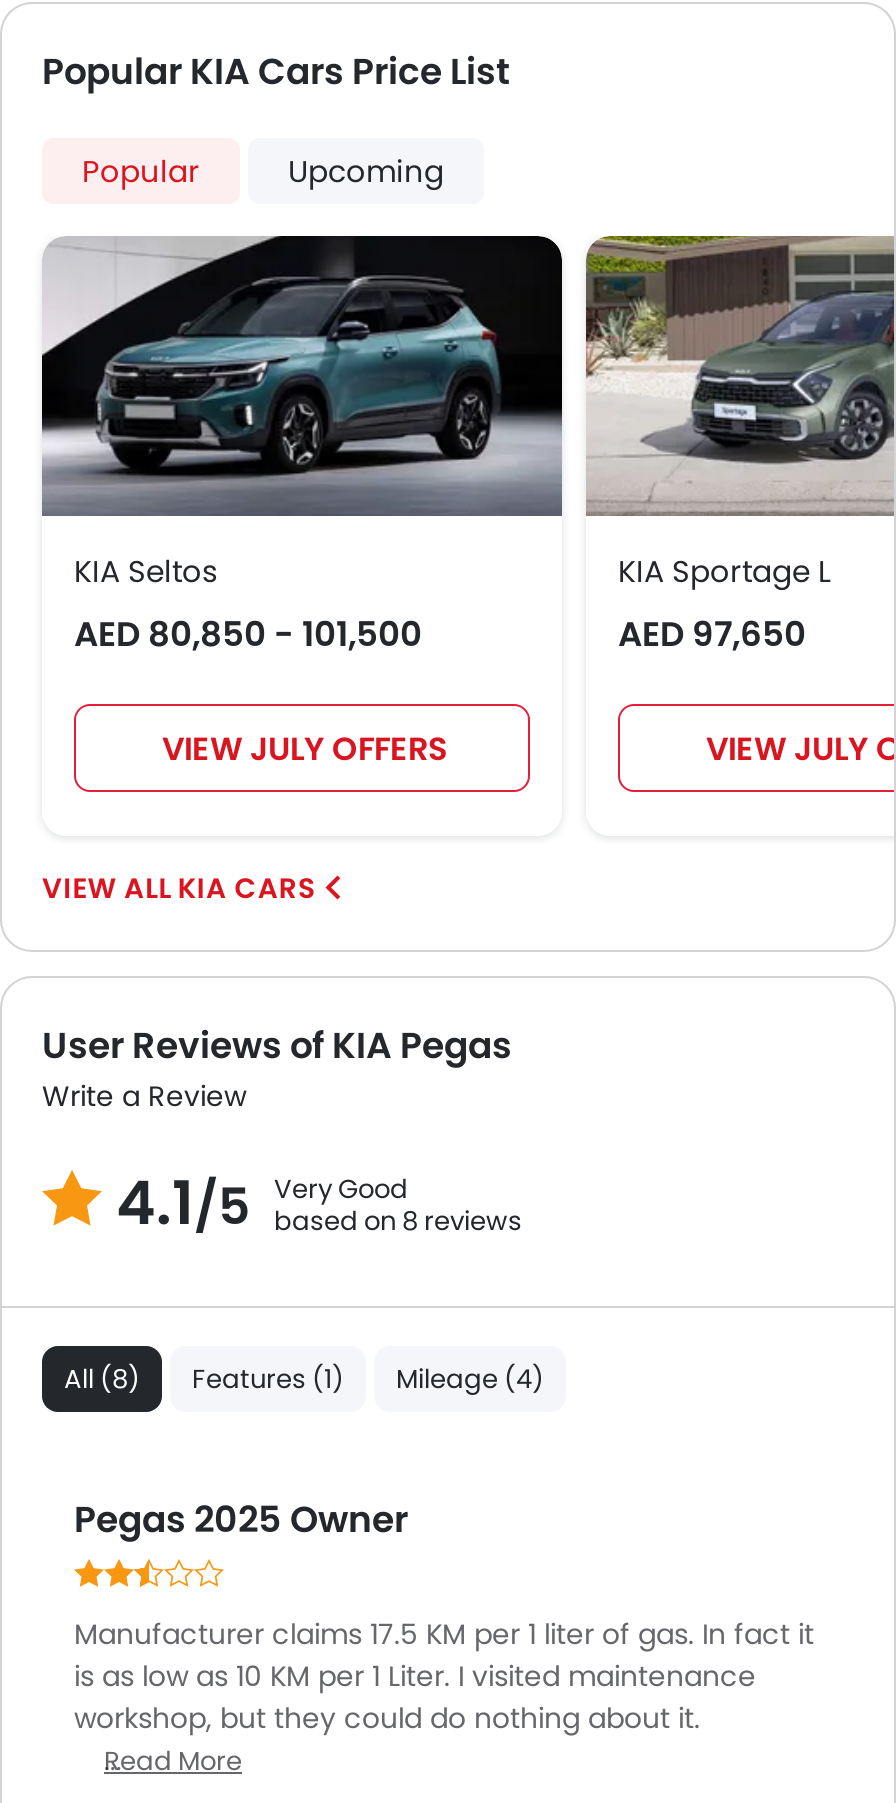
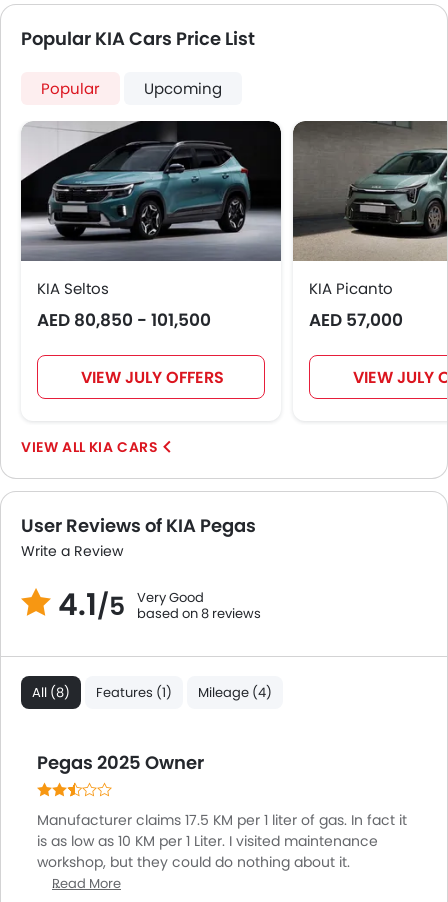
[586,236,890,658] [image] | KIA Sportage L | AED 97,650 -> [292,121,445,332] [image] | KIA Picanto | AED 57,000

